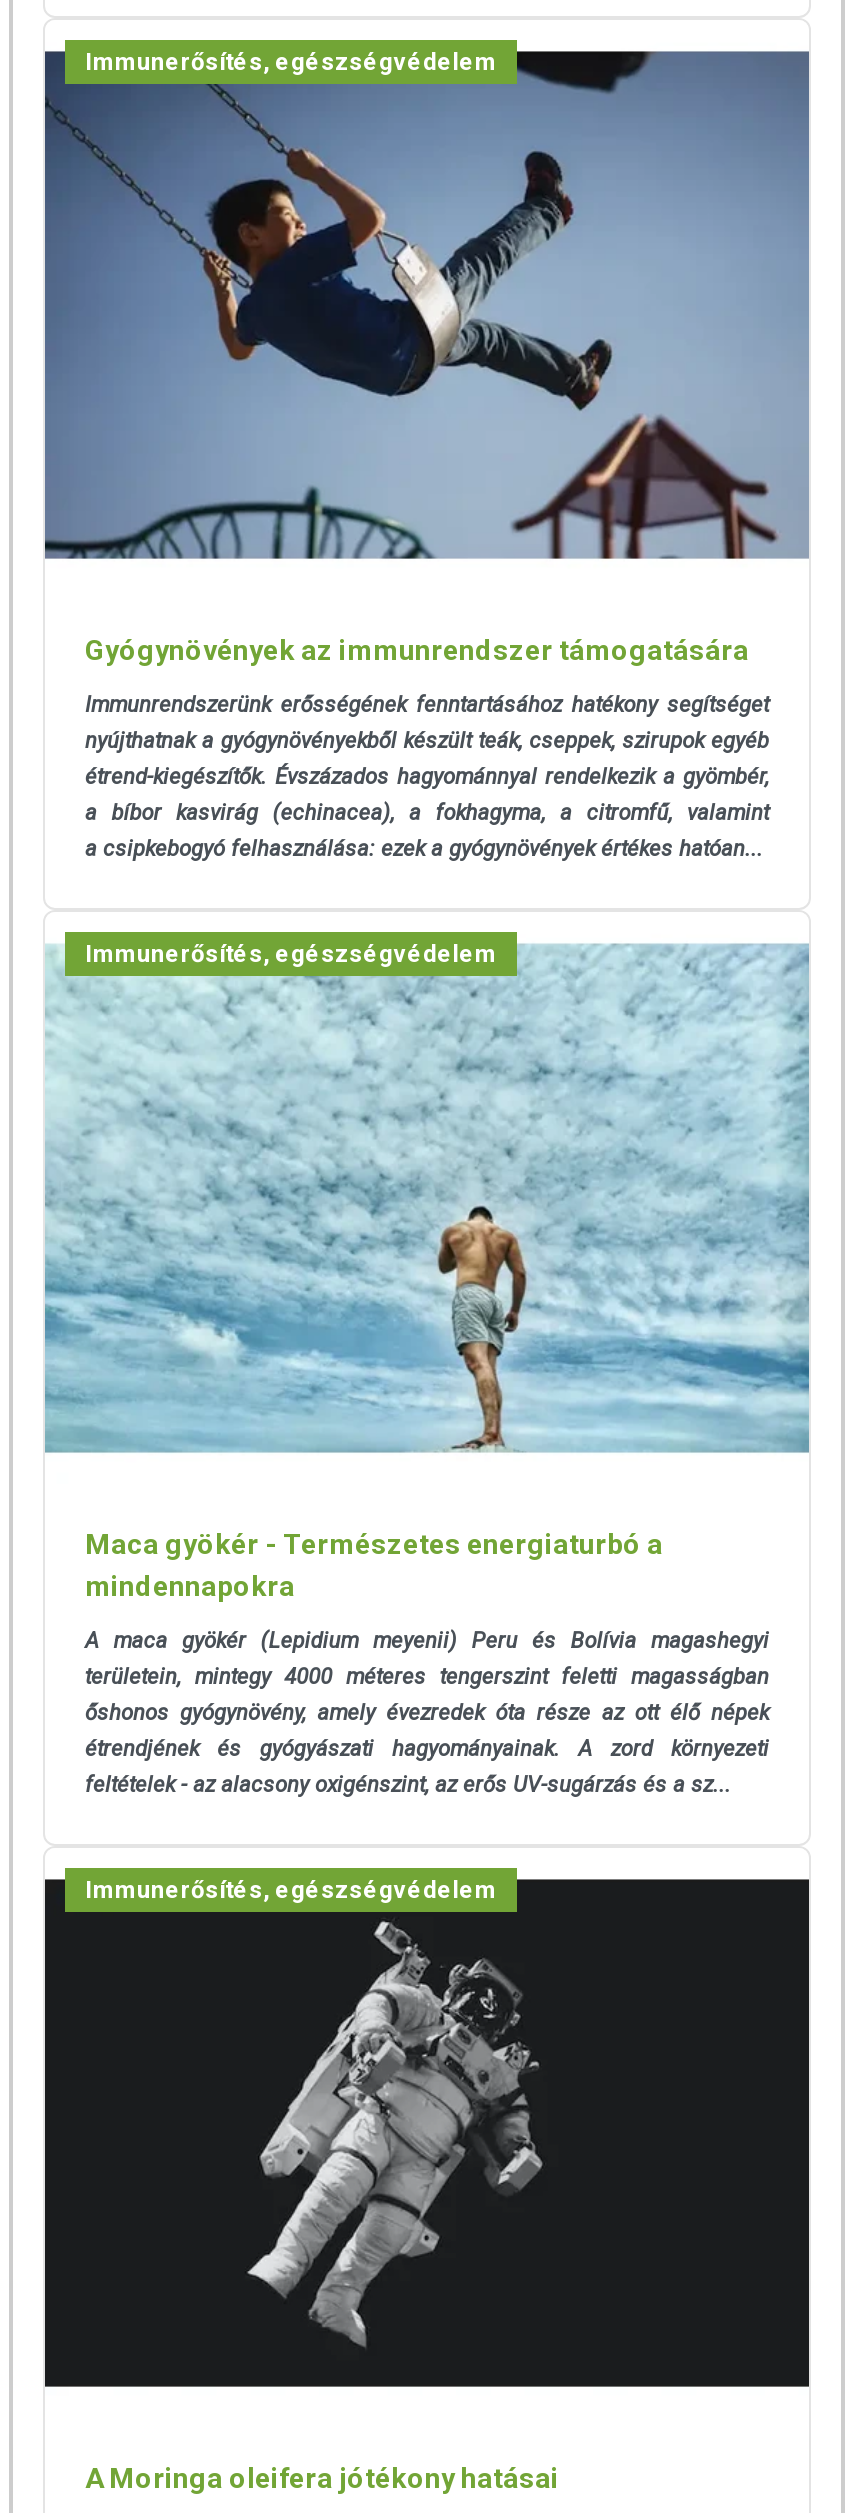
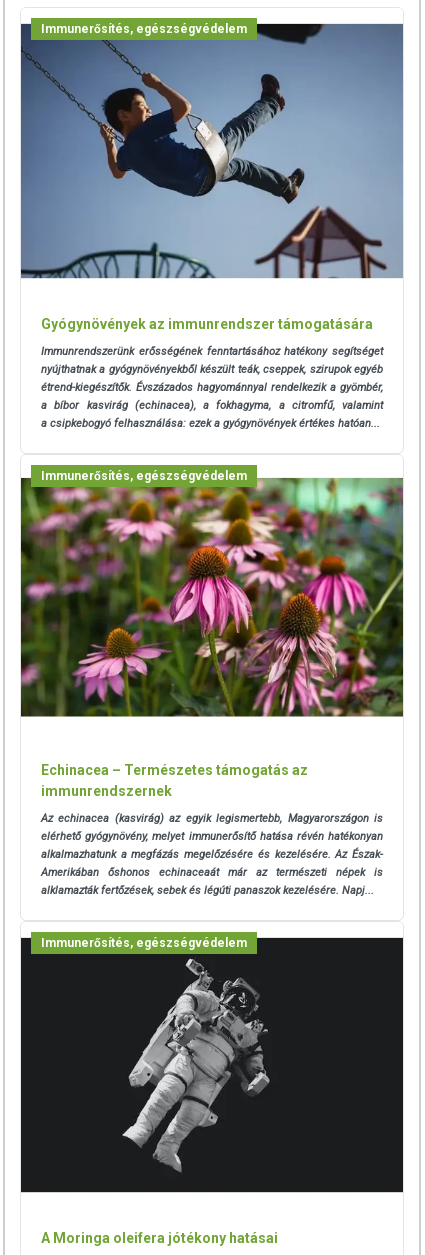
[43,931,811,1601] [image] | Maca gyökér - Természetes energiaturbó a | mindennapokra -> [20,471,404,799] [image] | Echinacea – Természetes támogatás az | immunrendszernek
[85,1627,769,1797] A maca gyökér (Lepidium meyenii) Peru és Bolívia magashegyi | területein, mintegy 4000 méteres tengerszint feletti magasságban | őshonos gyógynövény, amely évezredek óta része az ott élő népek | étrendjének és gyógyászati hagyományainak. A zord környezeti | feltételek - az alacsony oxigénszint, az erős UV-sugárzás és a sz... -> [41,812,383,897] Az echinacea (kasvirág) az egyik legismertebb, Magyarországon is | elérhető gyógynövény, melyet immunerősítő hatása révén hatékonyan | alkalmazhatunk a megfázás megelőzésére és kezelésére. Az Észak- | Amerikában őshonos echinaceaát már az természeti népek is | alklamazták fertőzések, sebek és légúti panaszok kezelésére. Napj...

